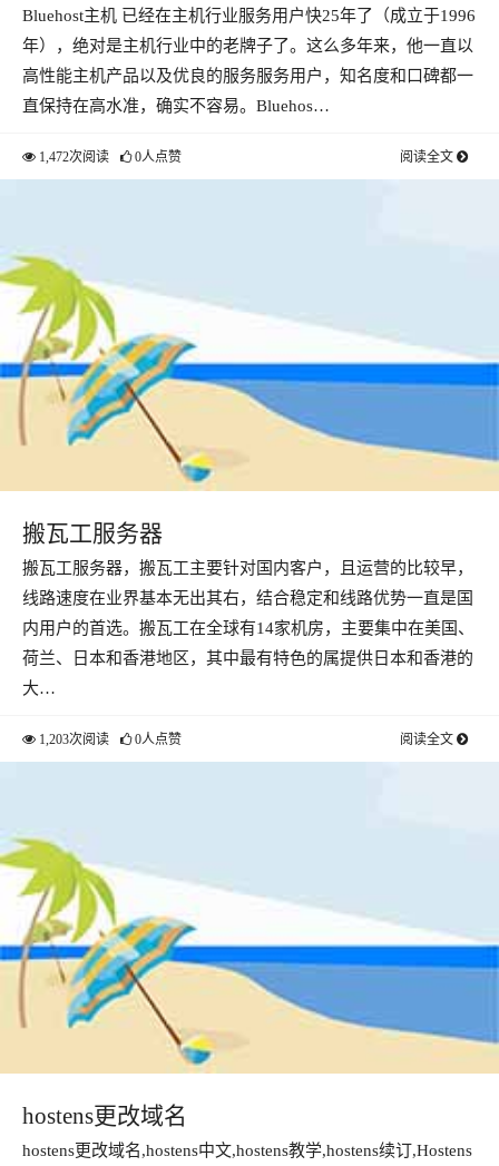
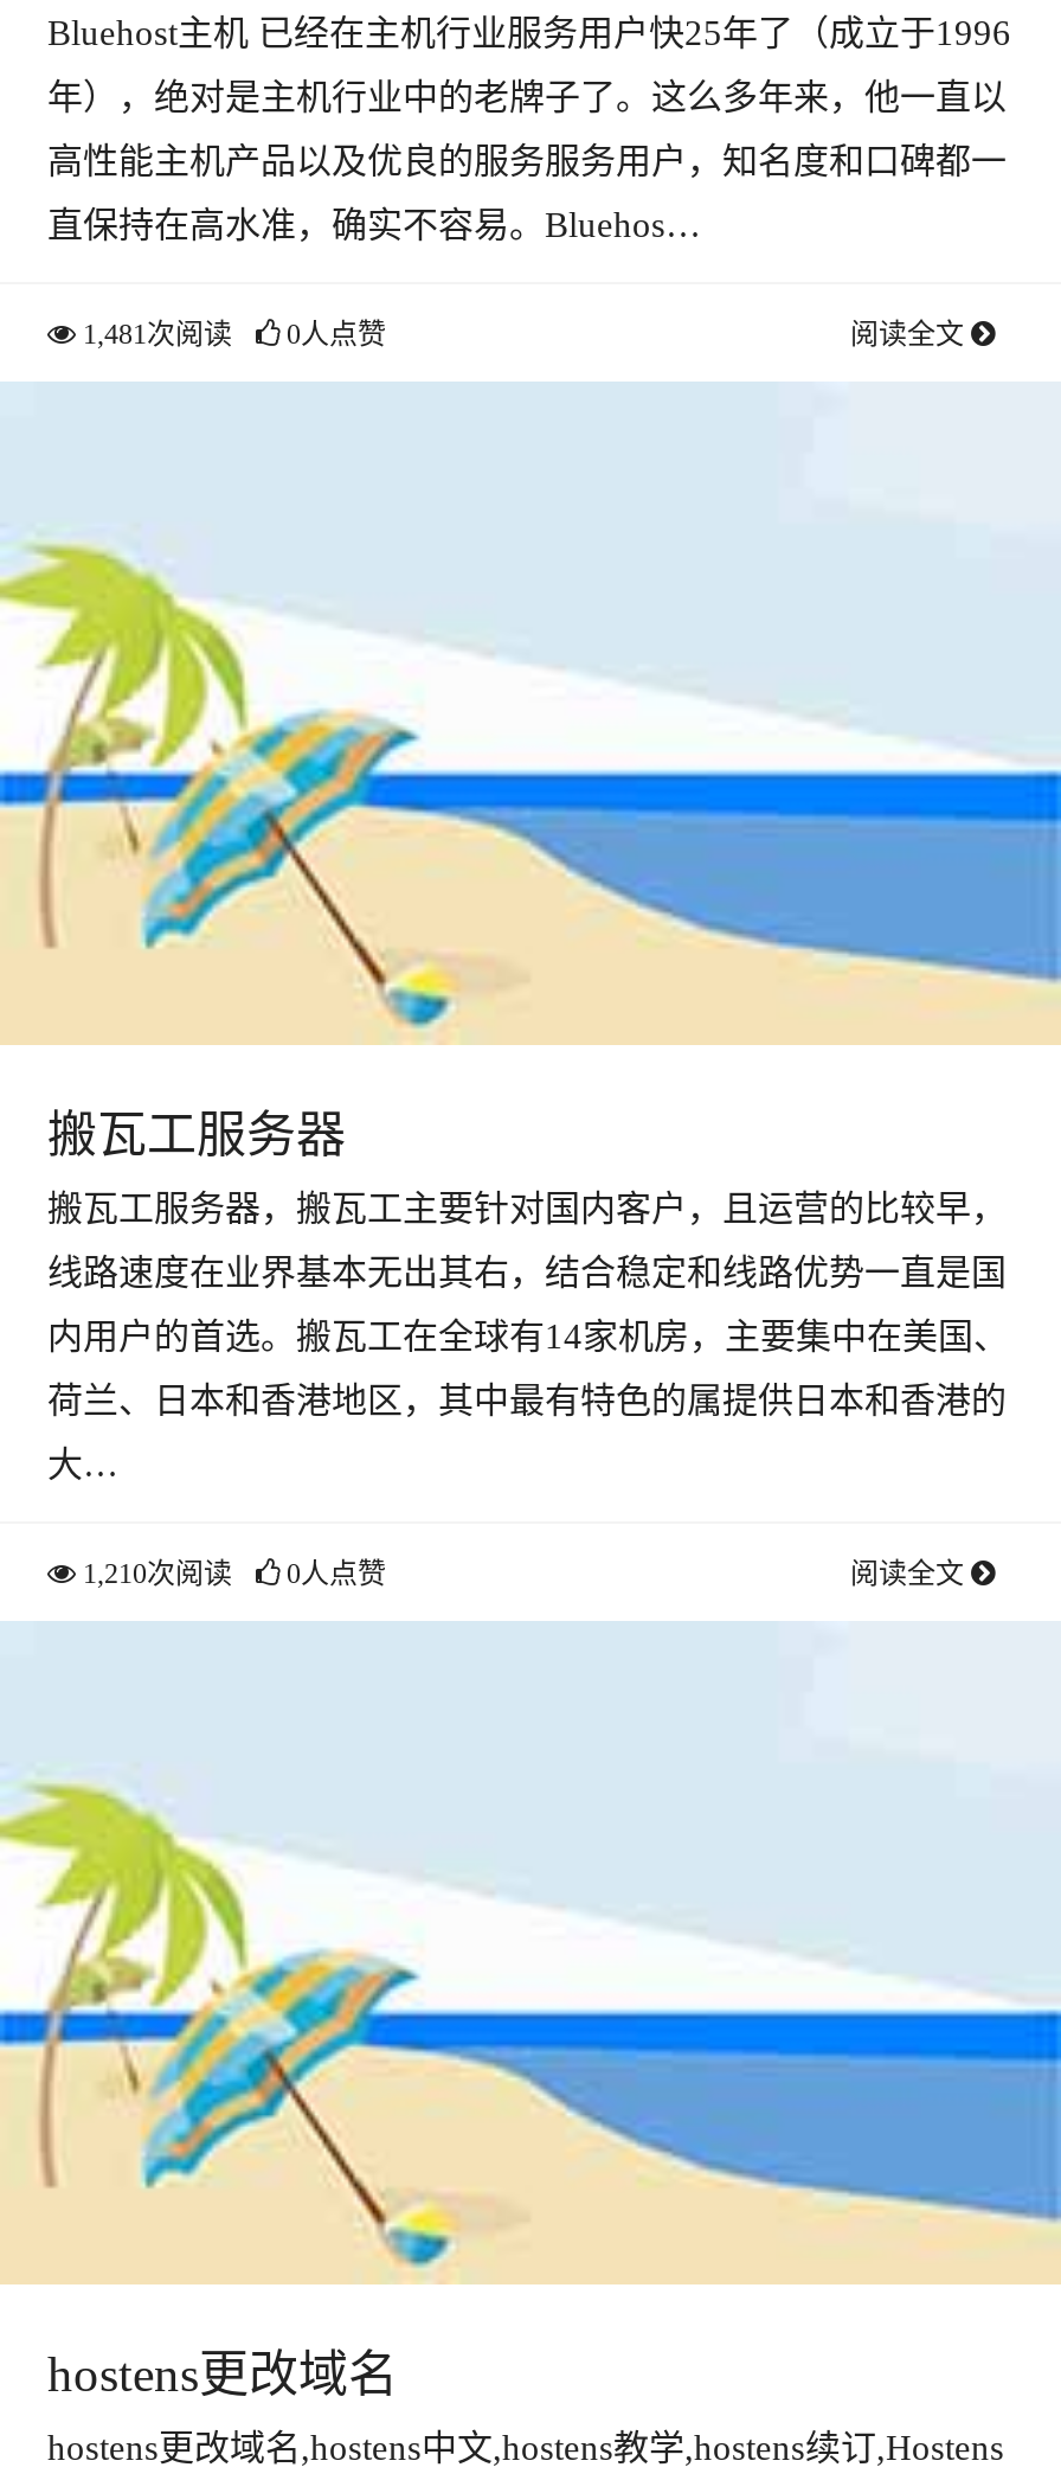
[36,150,182,165] 1,472次阅读 0人点赞 -> [76,319,386,352] 1,481次阅读 0人点赞
[36,732,182,748] 1,203次阅读 0人点赞 -> [76,1558,386,1591] 1,210次阅读 0人点赞

